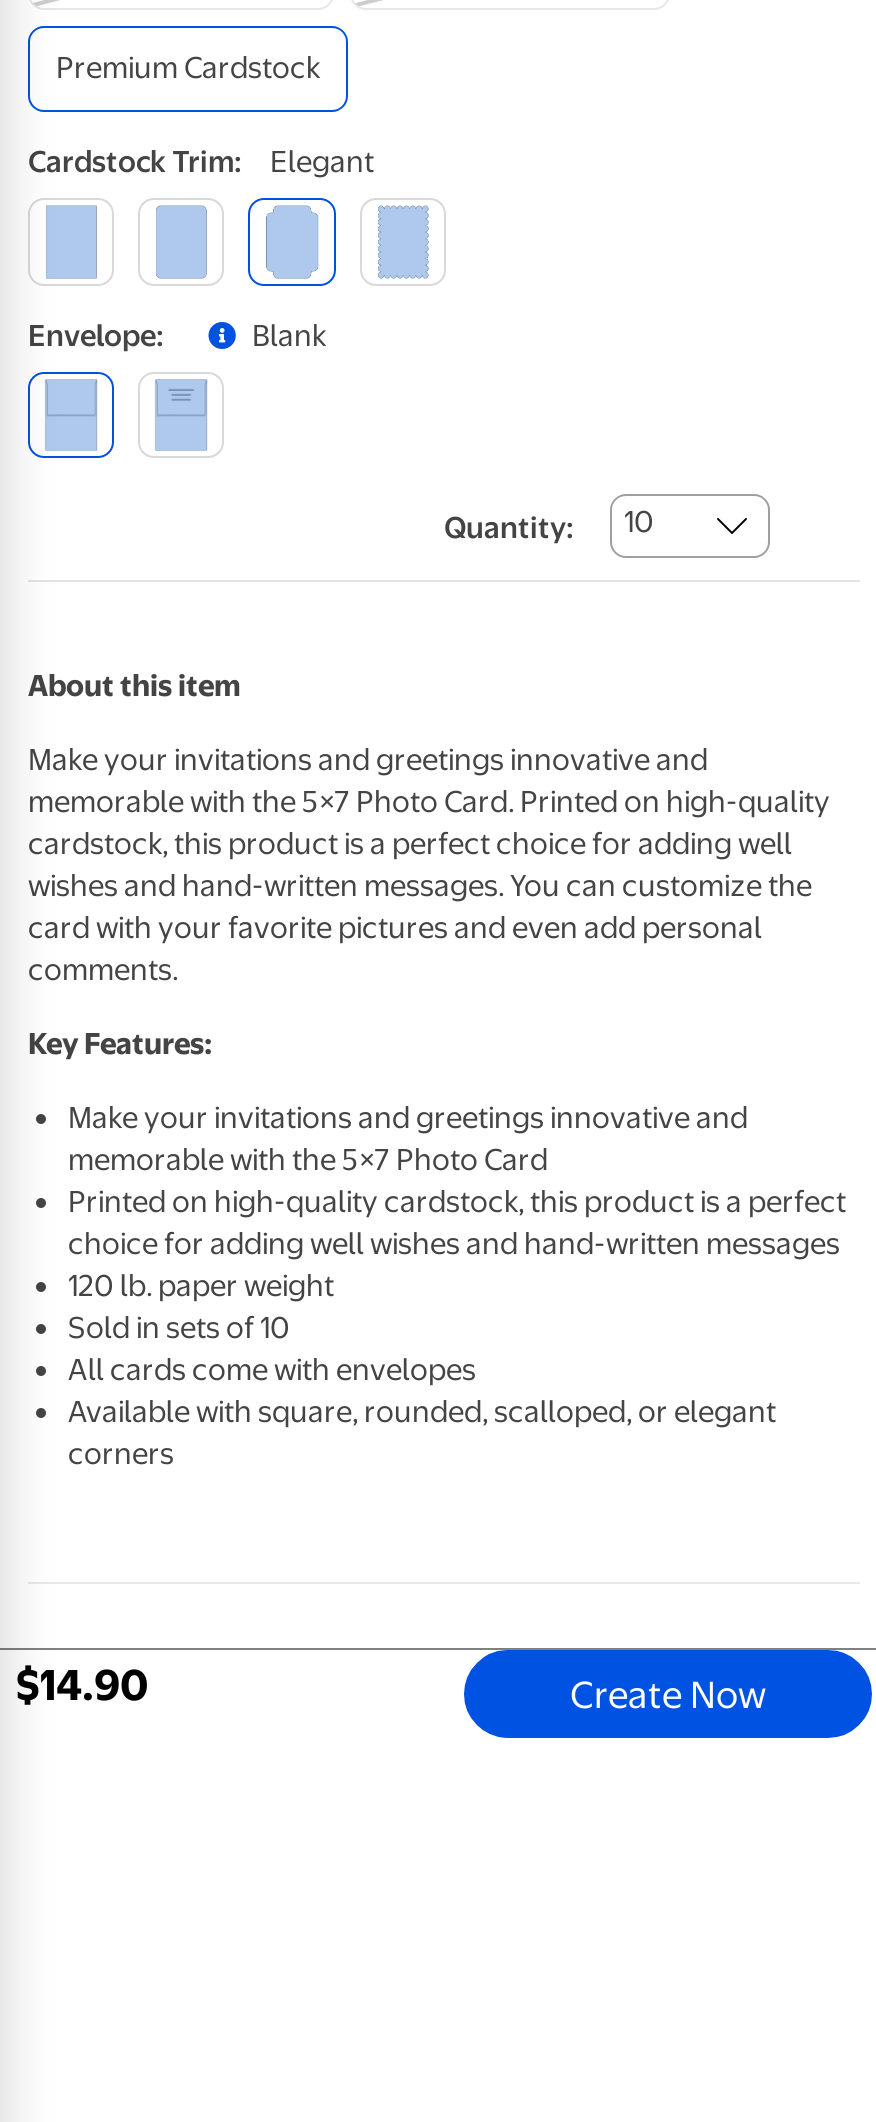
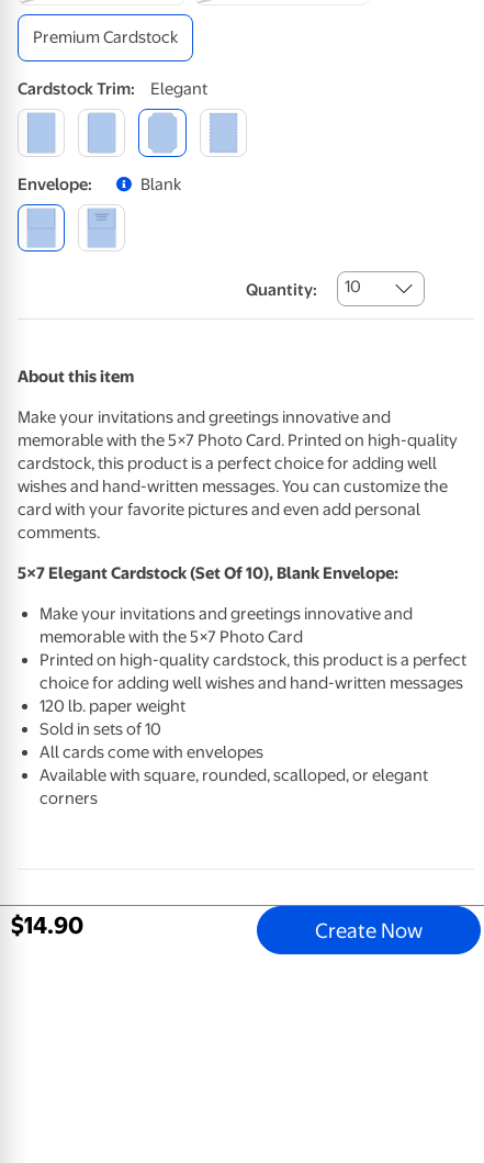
[28,1025,212,1061] Key Features: -> [18,563,398,583] 5×7 Elegant Cardstock (Set Of 10), Blank Envelope:

